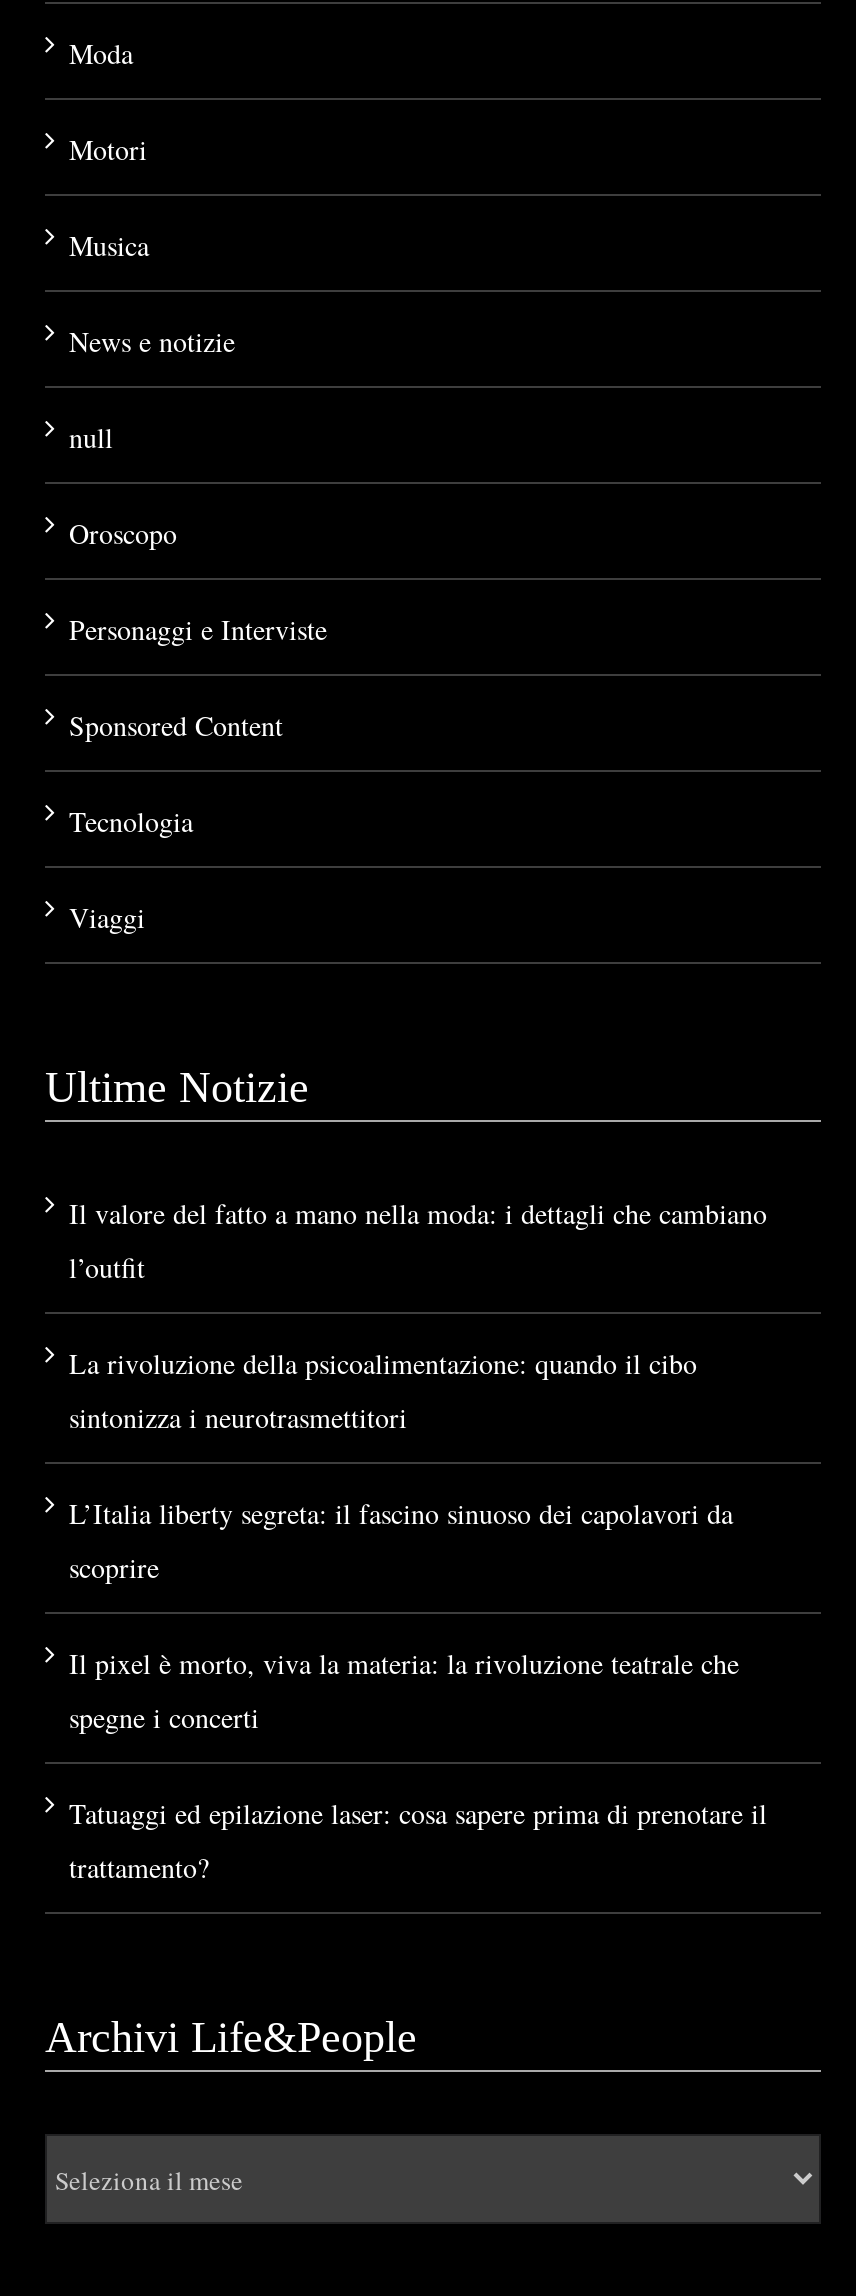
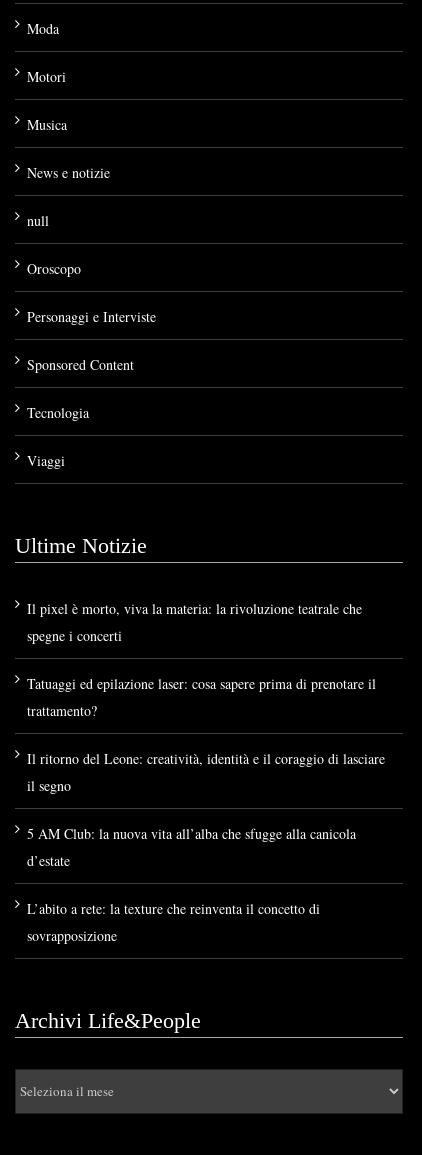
[69,1195,767,1587] Il valore del fatto a mano nella moda: i dettagli che cambiano | l’outfit | La rivoluzione della psicoalimentazione: quando il cibo | sintonizza i neurotrasmettitori | L’Italia liberty segreta: il fascino sinuoso dei capolavori da | scoprire -> none
moved [69,1645,767,1887] -> [27,599,376,720]: Il pixel è morto, viva la materia: la rivoluzione teatrale che | spegne i concerti | Tatuaggi ed epilazione laser: cosa sapere prima di prenotare il | trattamento?
none -> [27,749,385,945] Il ritorno del Leone: creatività, identità e il coraggio di lasciare | il segno | 5 AM Club: la nuova vita all’alba che sfugge alla canicola | d’estate | L’abito a rete: la texture che reinventa il concetto di | sovrapposizione

